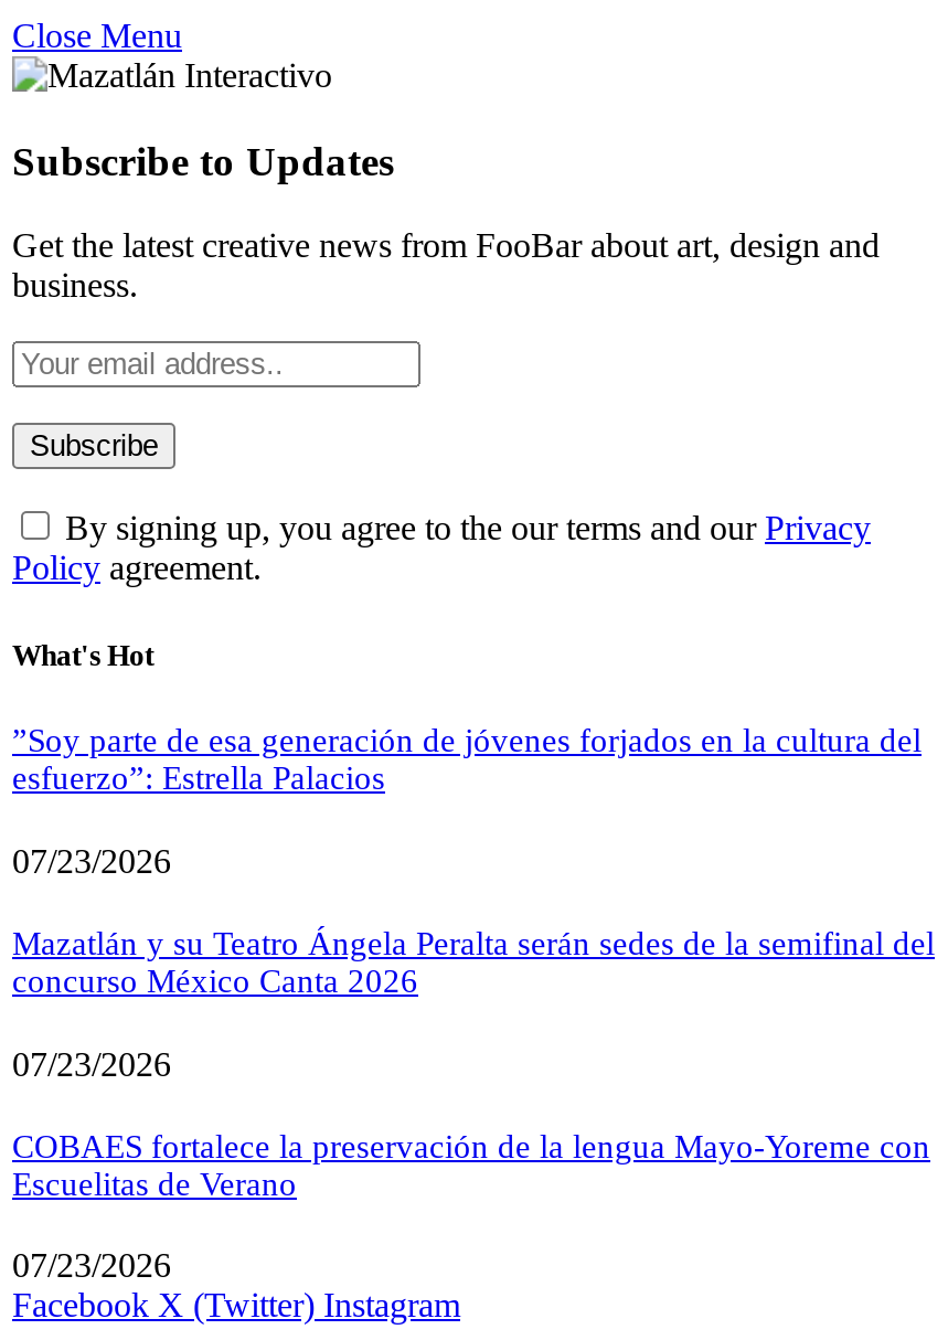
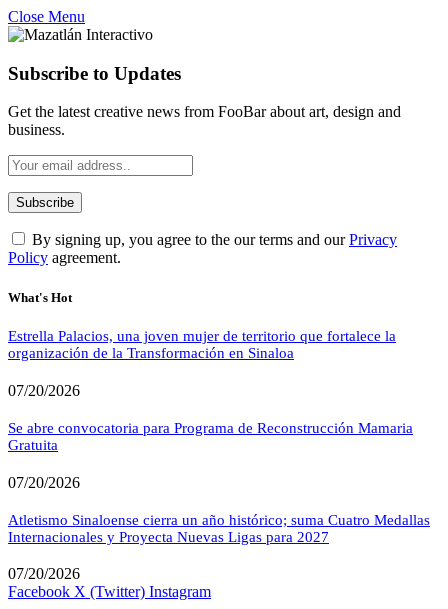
[12,723,922,795] ”Soy parte de esa generación de jóvenes forjados en la cultura del | esfuerzo”: Estrella Palacios -> [8,328,396,361] Estrella Palacios, una joven mujer de territorio que fortalece la | organización de la Transformación en Sinaloa
[12,842,171,879] 07/23/2026 -> [8,382,80,399] 07/20/2026
[12,925,935,998] Mazatlán y su Teatro Ángela Peralta serán sedes de la semifinal del | concurso México Canta 2026 -> [8,420,413,453] Se abre convocatoria para Programa de Reconstrucción Mamaria | Gratuita
[12,1044,171,1082] 07/23/2026 -> [8,474,80,491] 07/20/2026
[12,1128,930,1201] COBAES fortalece la preservación de la lengua Mayo-Yoreme con | Escuelitas de Verano -> [8,511,430,544] Atletismo Sinaloense cierra un año histórico; suma Cuatro Medallas | Internacionales y Proyecta Nuevas Ligas para 2027
[12,1247,171,1285] 07/23/2026 -> [8,565,80,582] 07/20/2026

